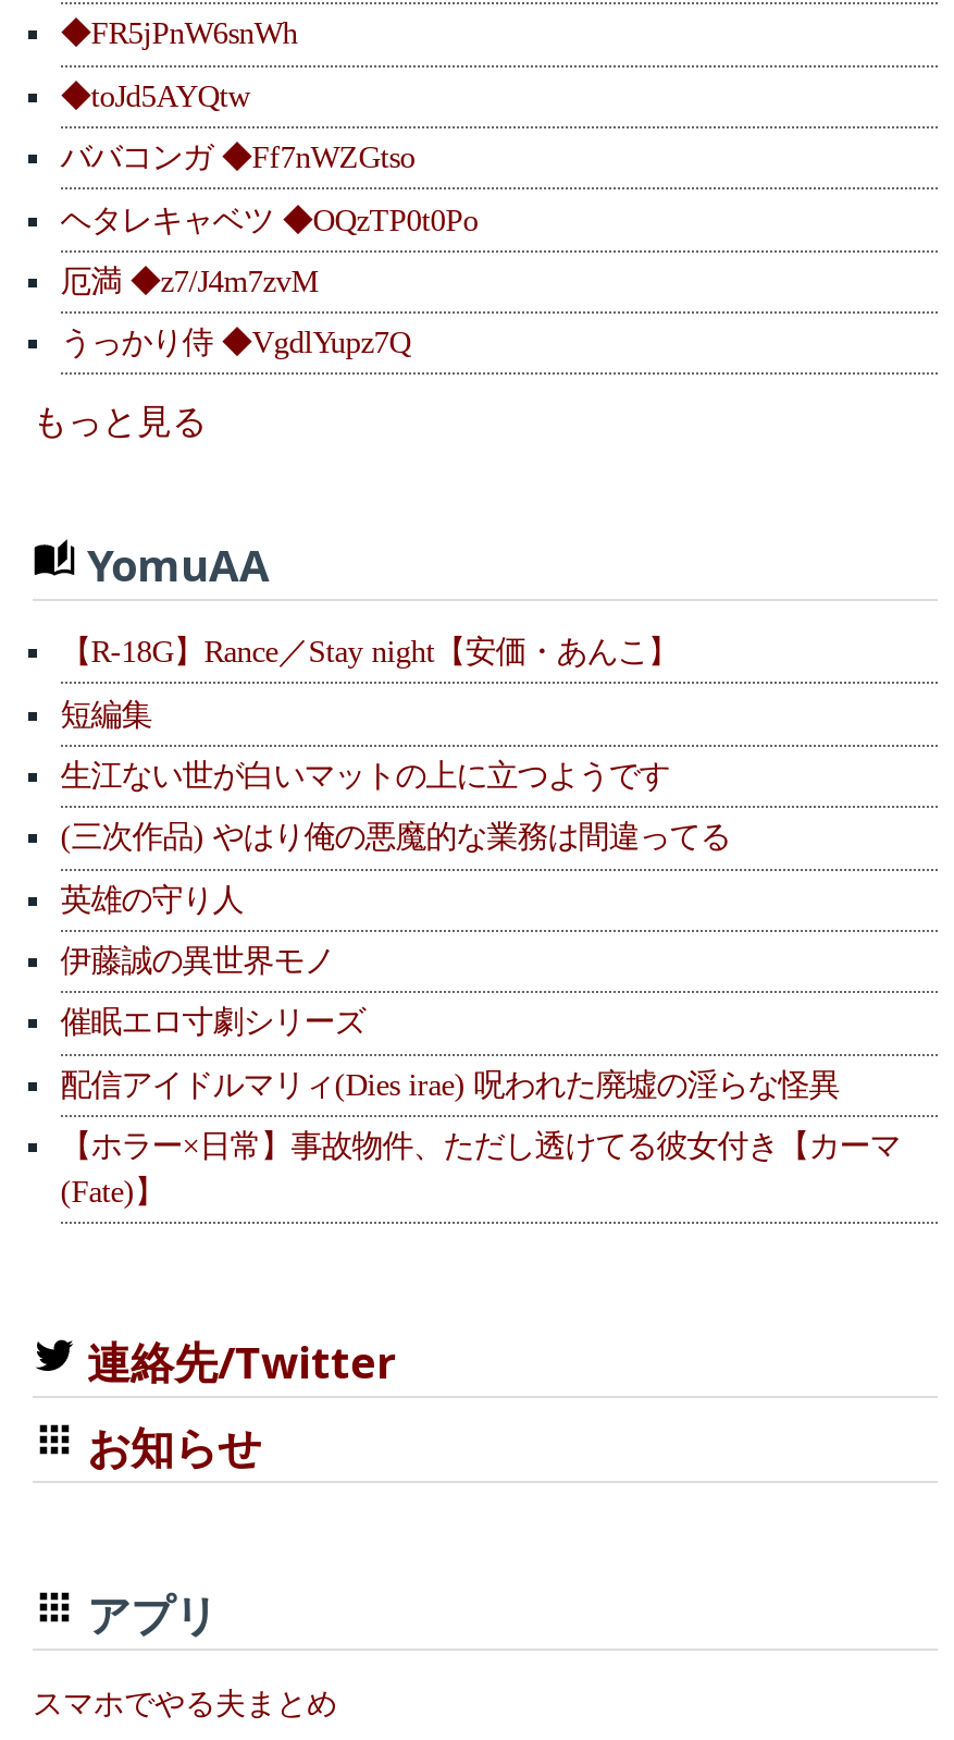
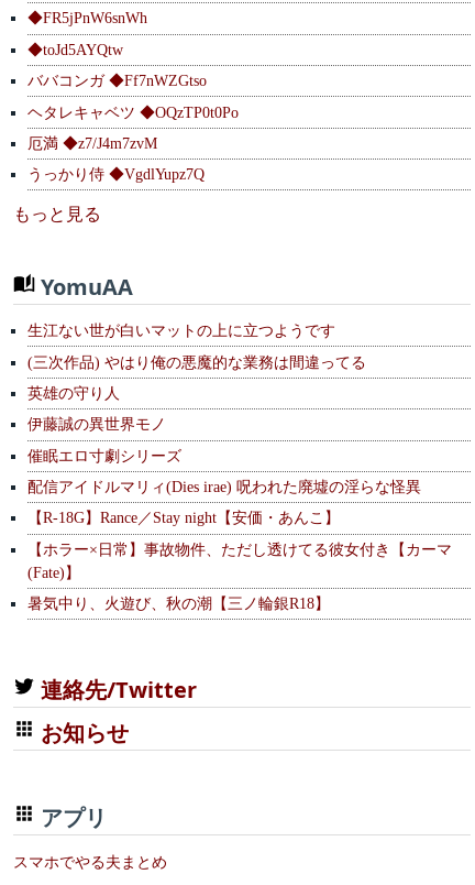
moved [60,634,678,669] -> [27,509,340,527]: 【R-18G】Rance／Stay night【安価・あんこ】
[60,696,152,731] 短編集 -> none
moved [60,758,839,1101] -> [27,322,421,495]: 生江ない世が白いマットの上に立つようです | (三次作品) やはり俺の悪魔的な業務は間違ってる | 英雄の守り人 | 伊藤誠の異世界モノ | 催眠エロ寸劇シリーズ | 配信アイドルマリィ(Dies irae) 呪われた廃墟の淫らな怪異
moved [60,1128,900,1209] -> [27,540,452,581]: 【ホラー×日常】事故物件、ただし透けてる彼女付き【カーマ | (Fate)】
none -> [27,595,330,612] 暑気中り、火遊び、秋の潮【三ノ輪銀R18】

